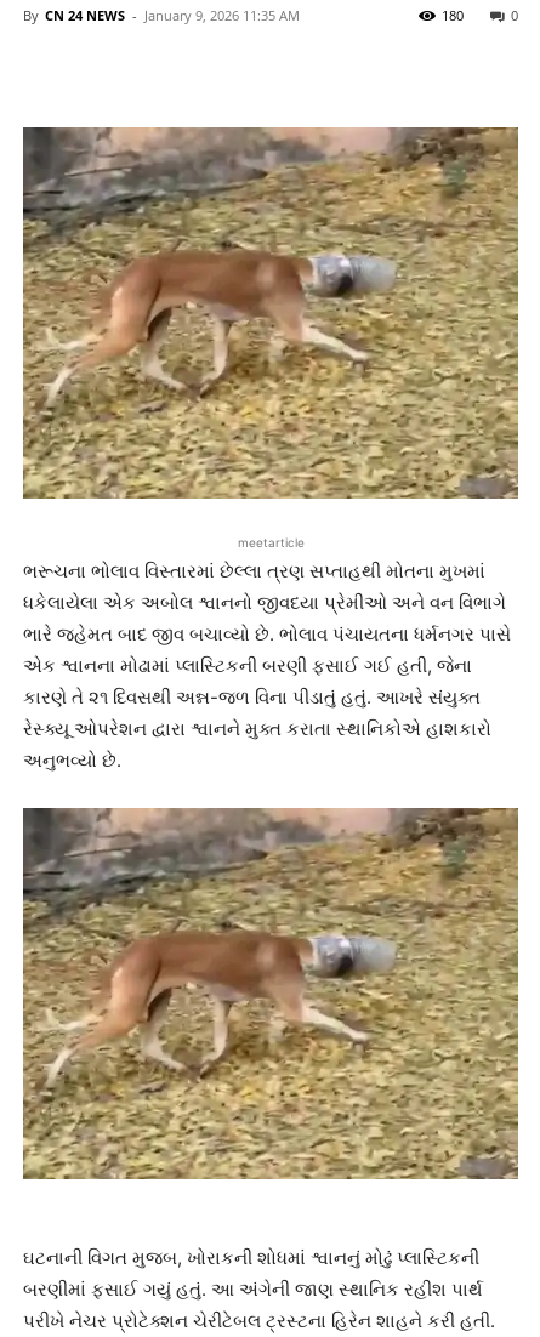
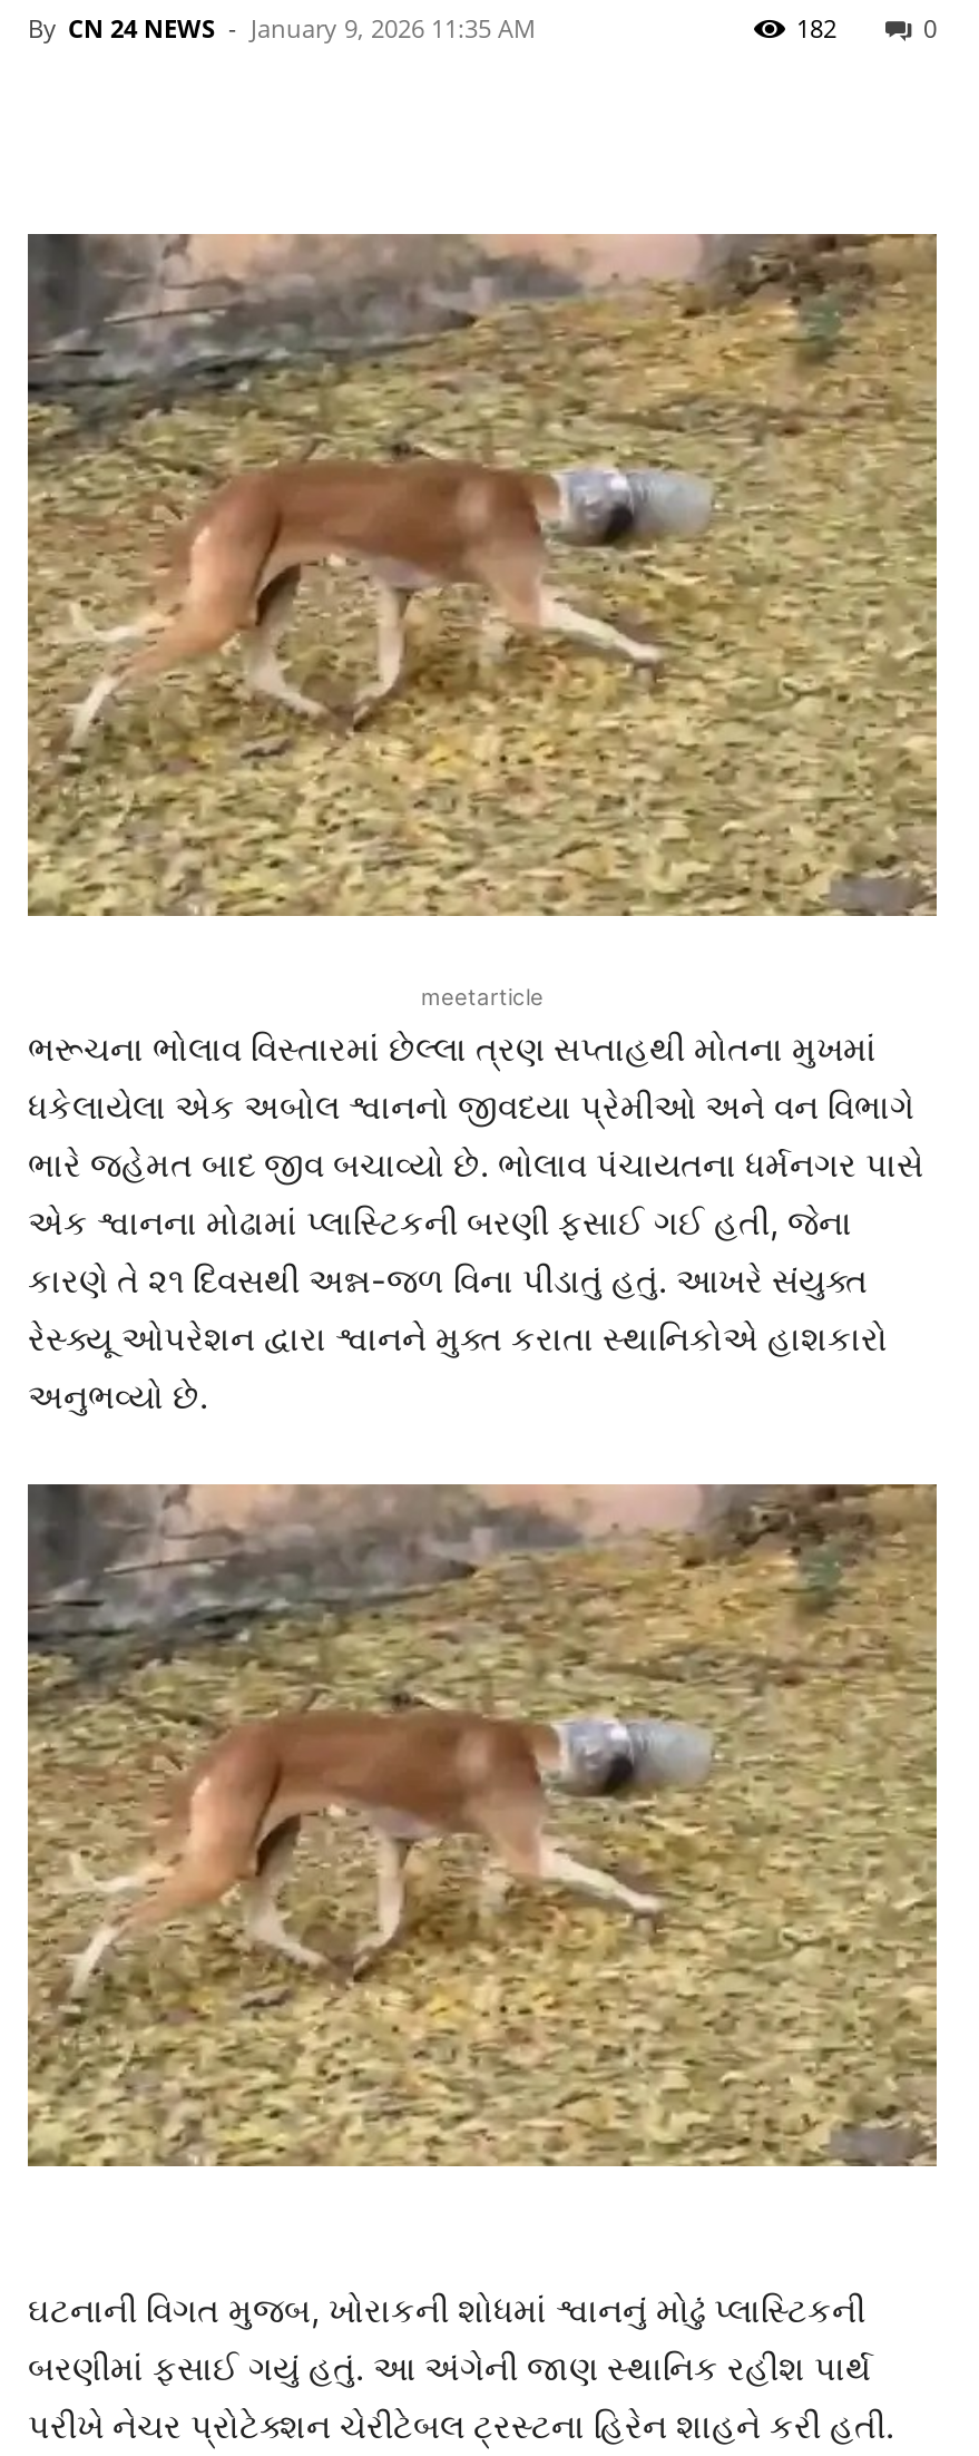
[442,6,464,25] 180 -> [796,12,836,45] 182

